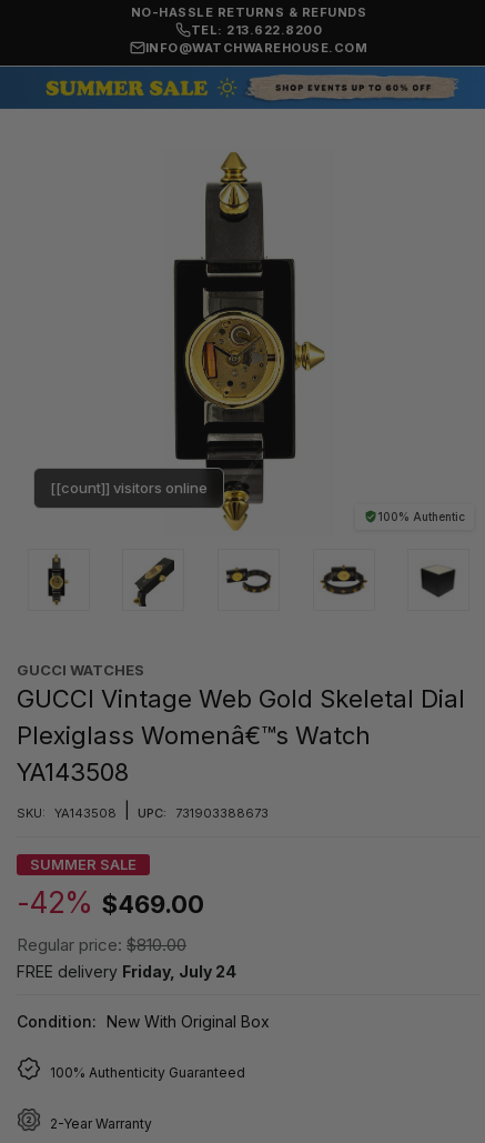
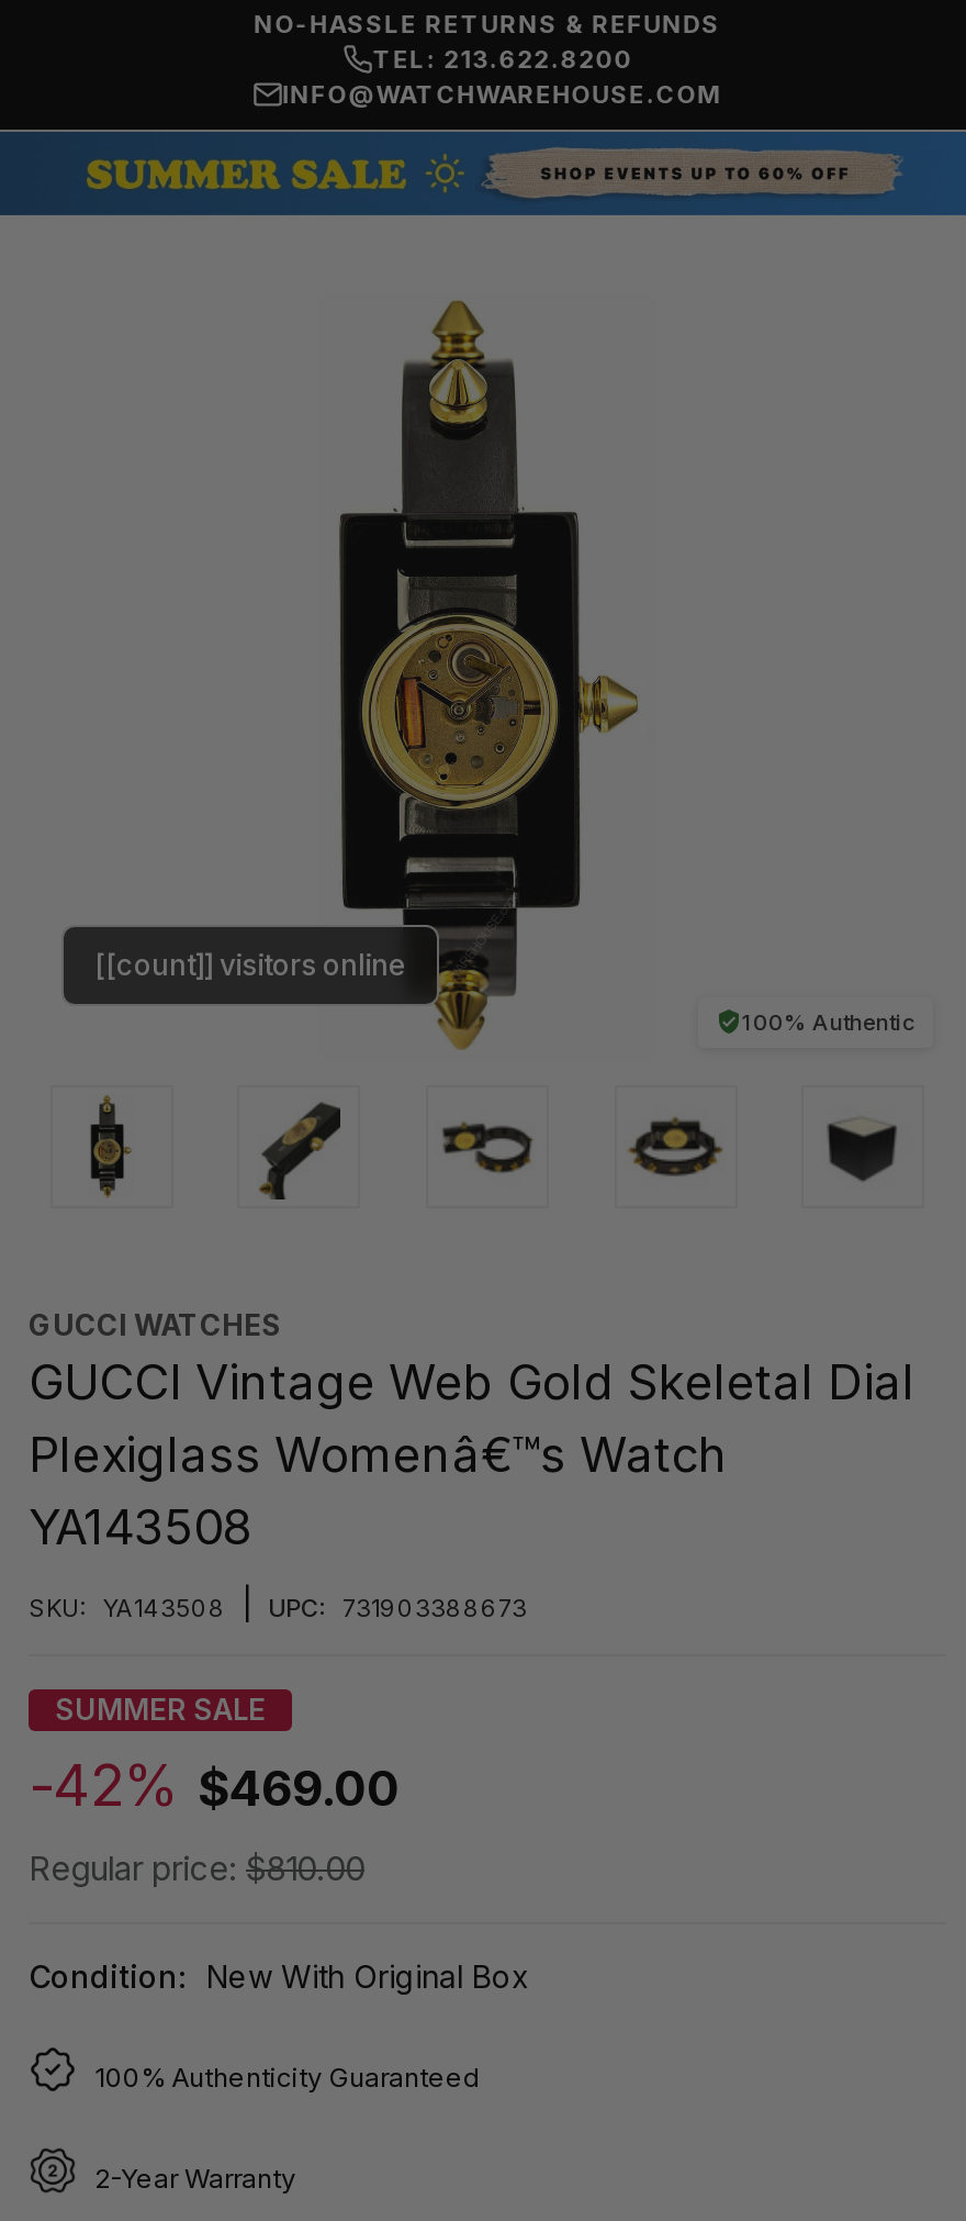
[17,962,236,981] FREE delivery Friday, July 24 -> none

